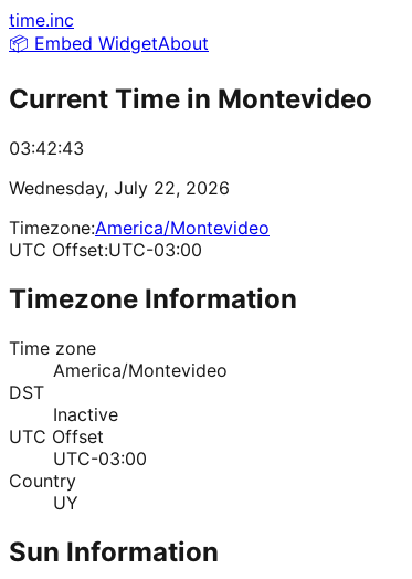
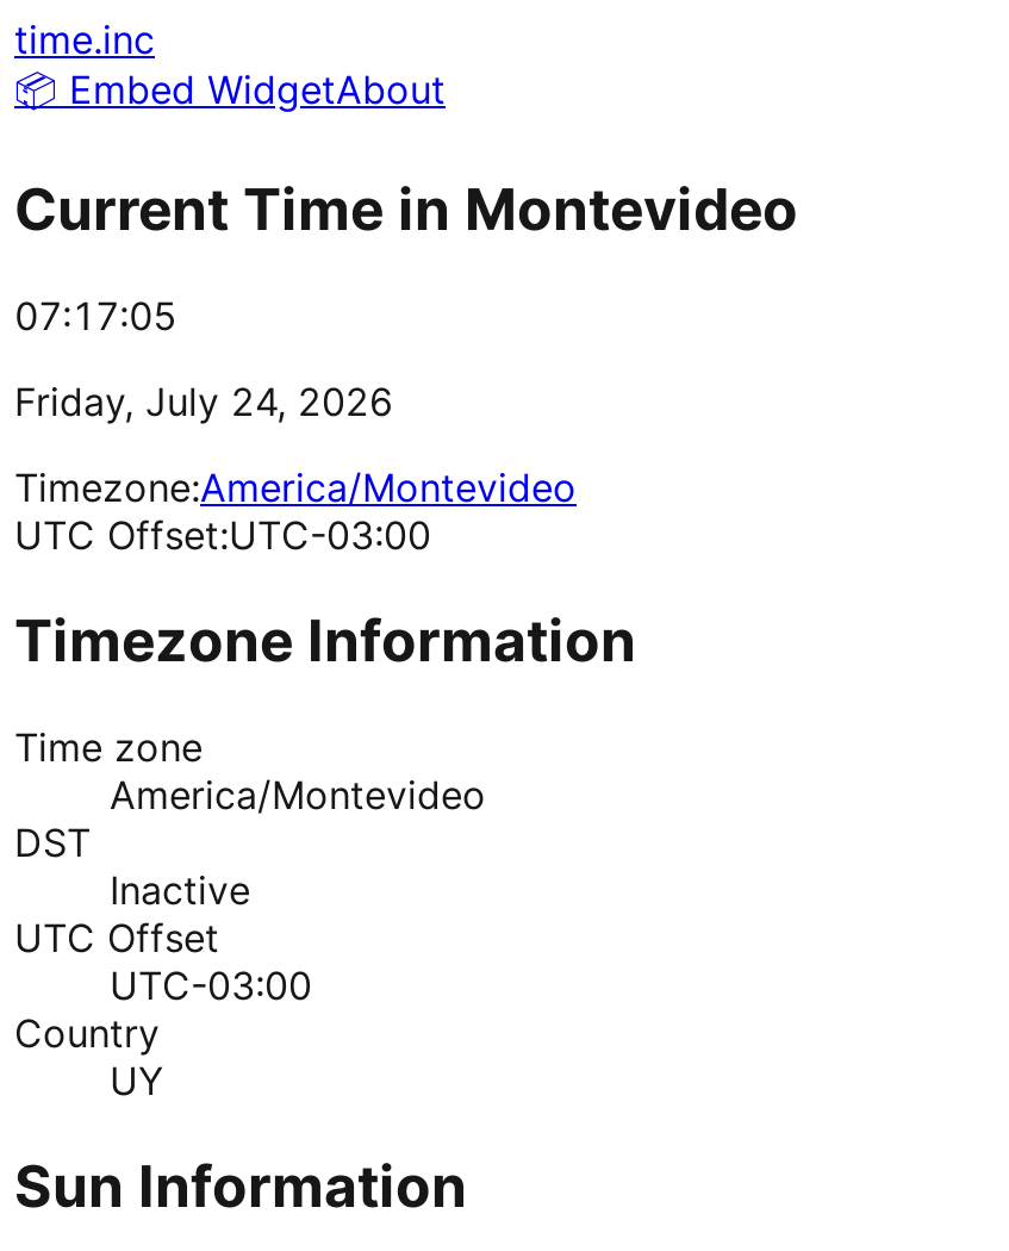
[9,137,84,159] 03:42:43 -> [14,291,176,339] 07:17:05
[9,177,230,199] Wednesday, July 22, 2026 -> [14,377,393,425] Friday, July 24, 2026

